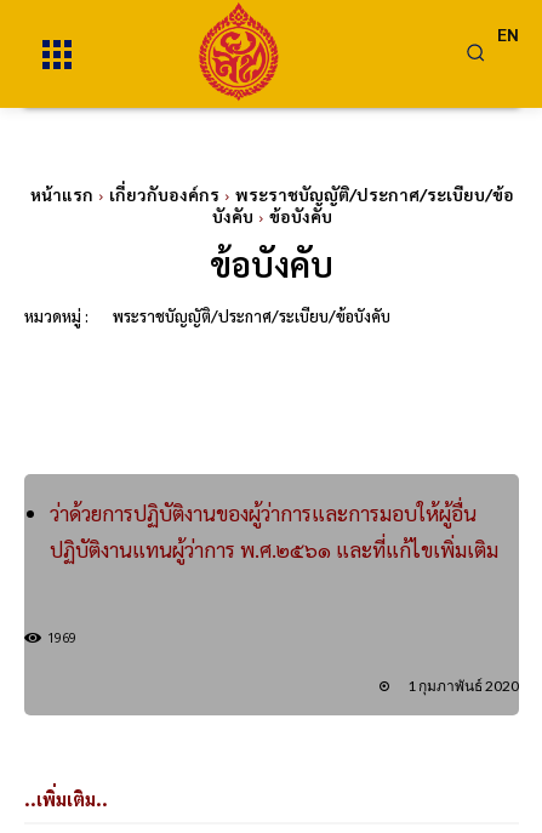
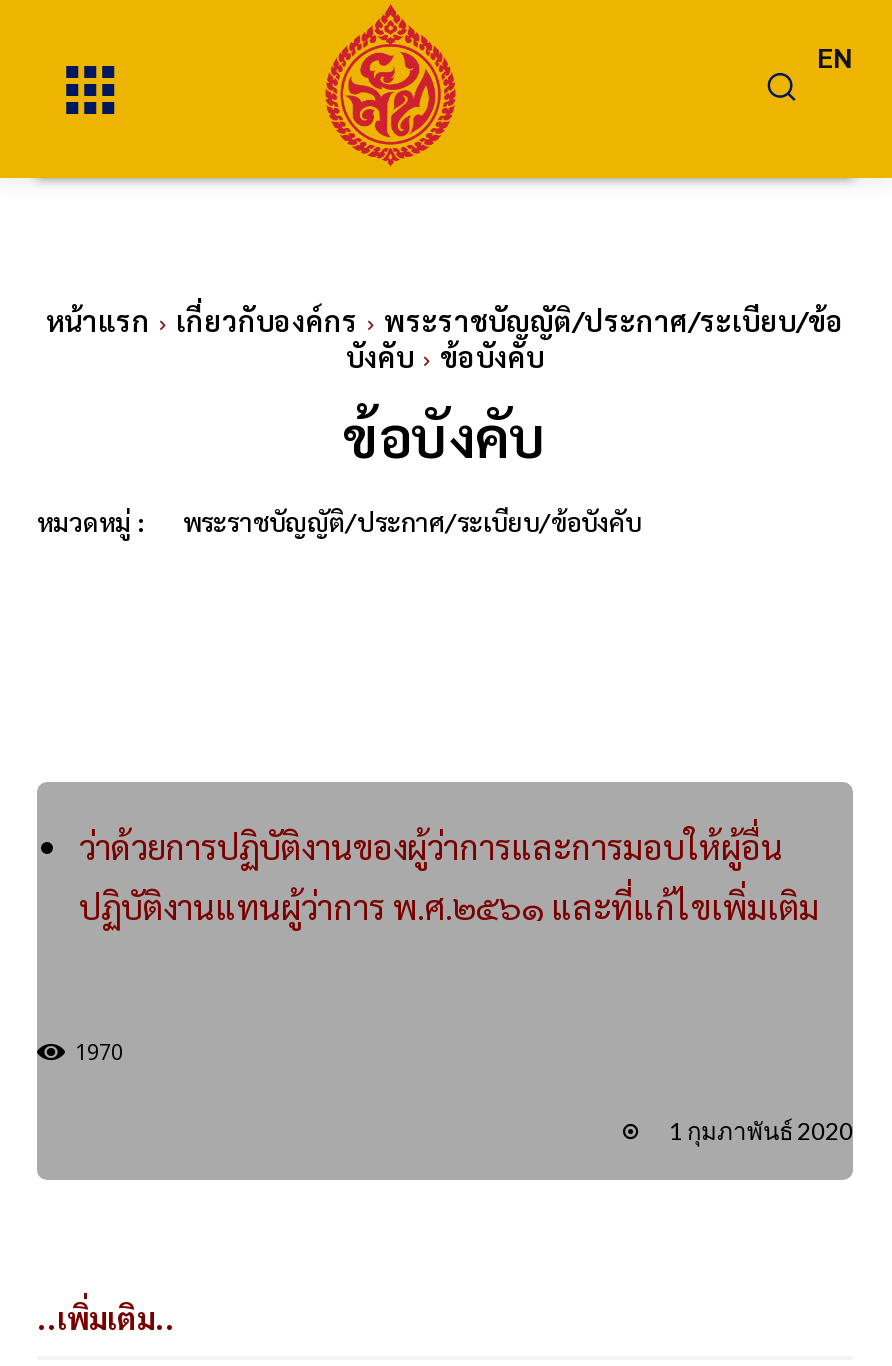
[47,628,76,646] 1969 -> [75,1036,123,1066] 1970

